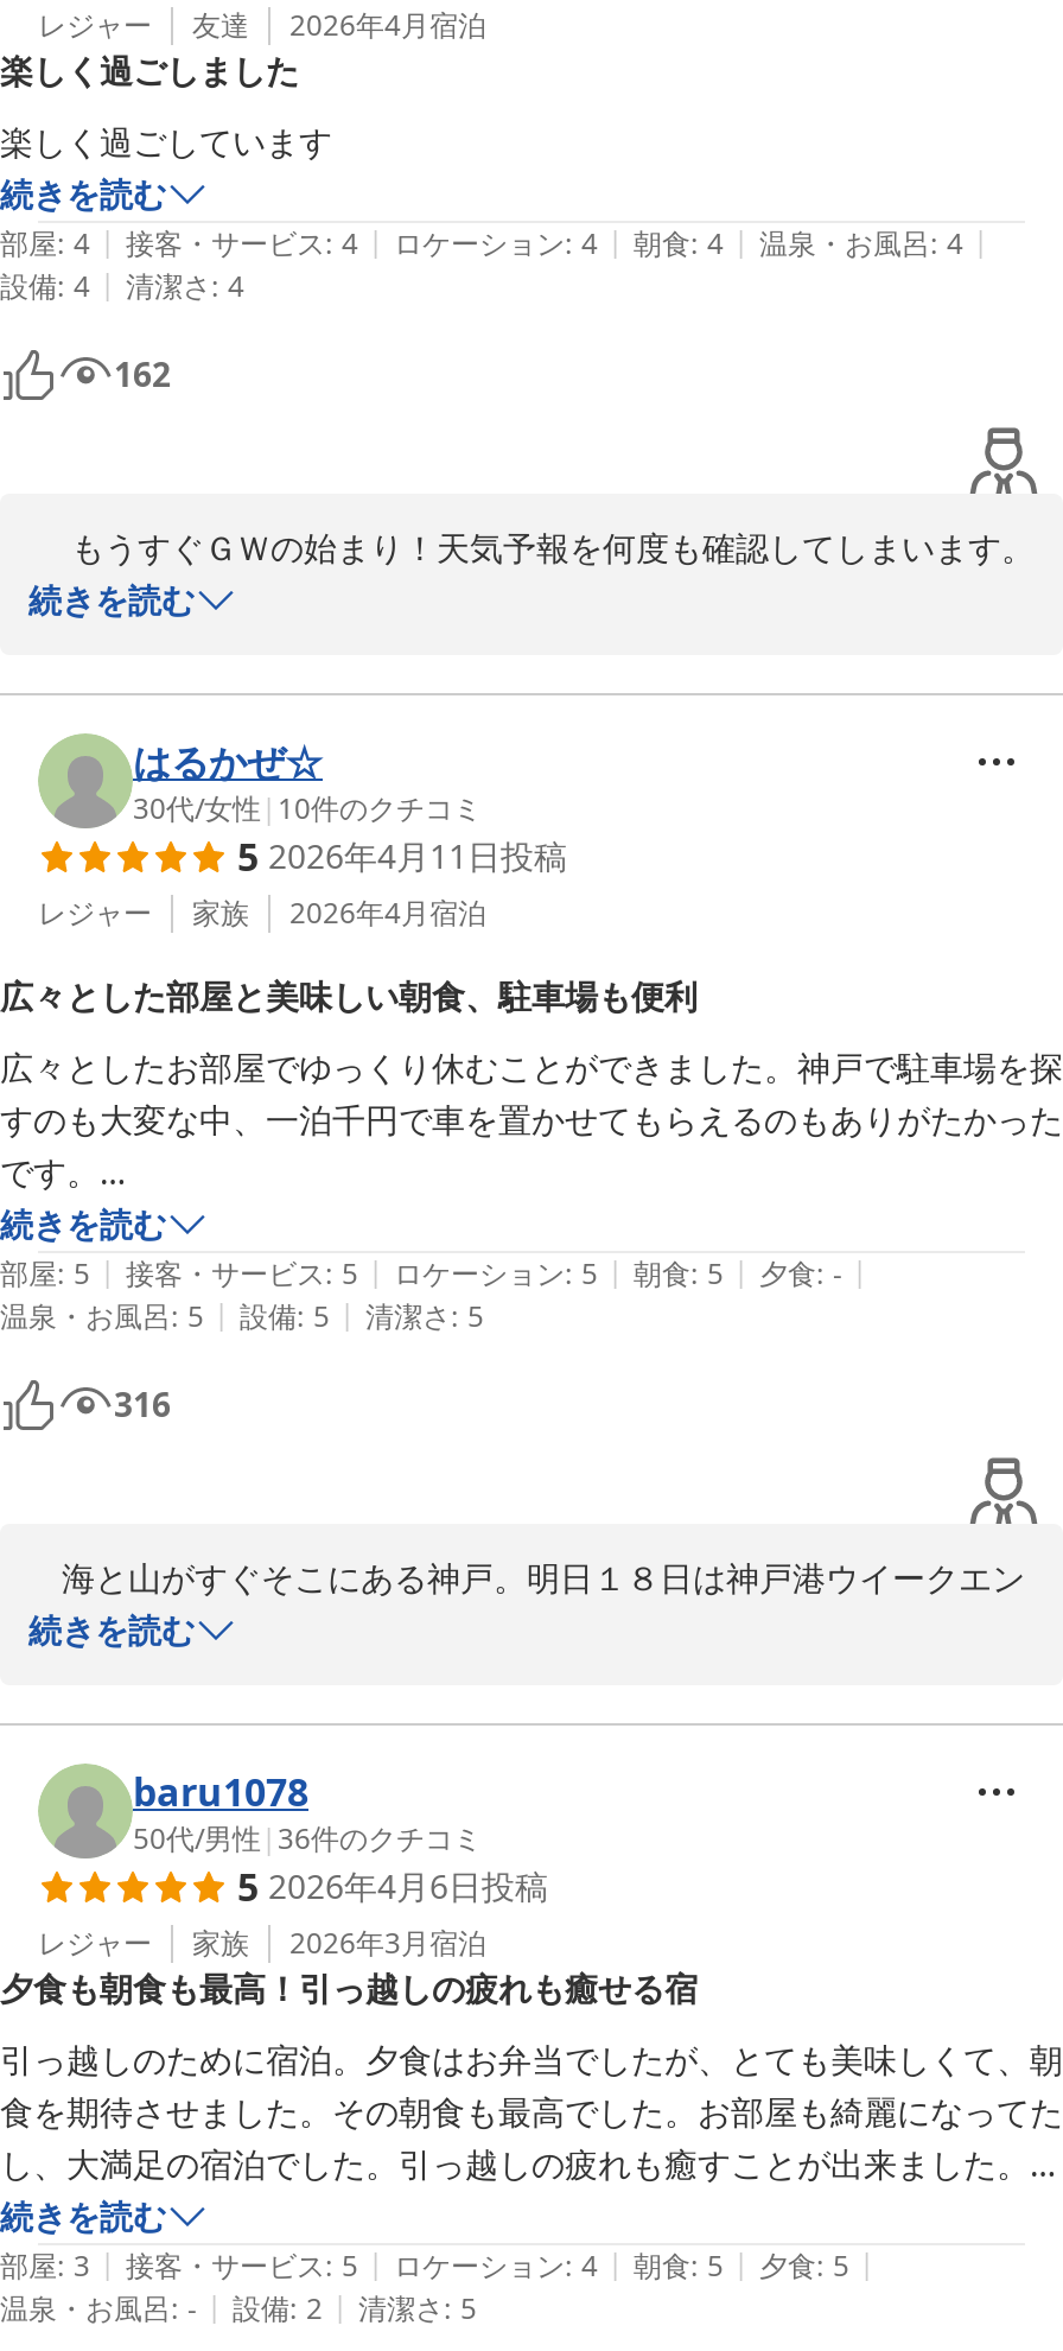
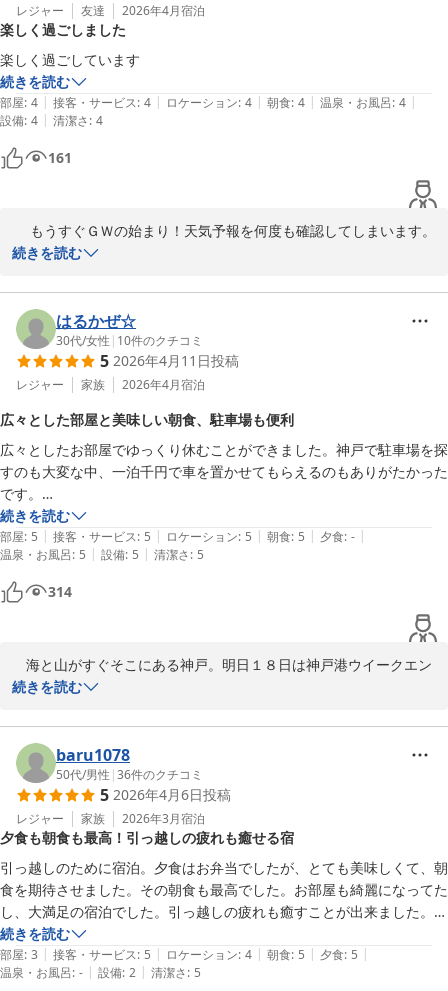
[114,351,171,396] 162 -> [48,148,72,167] 161
[114,1381,171,1427] 316 -> [48,582,72,601] 314

